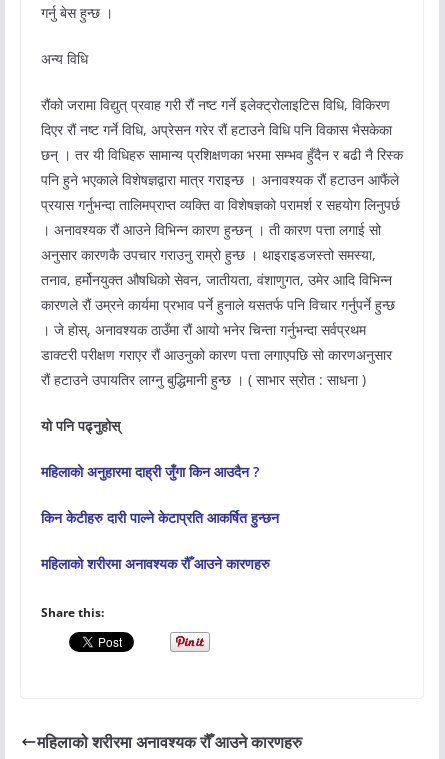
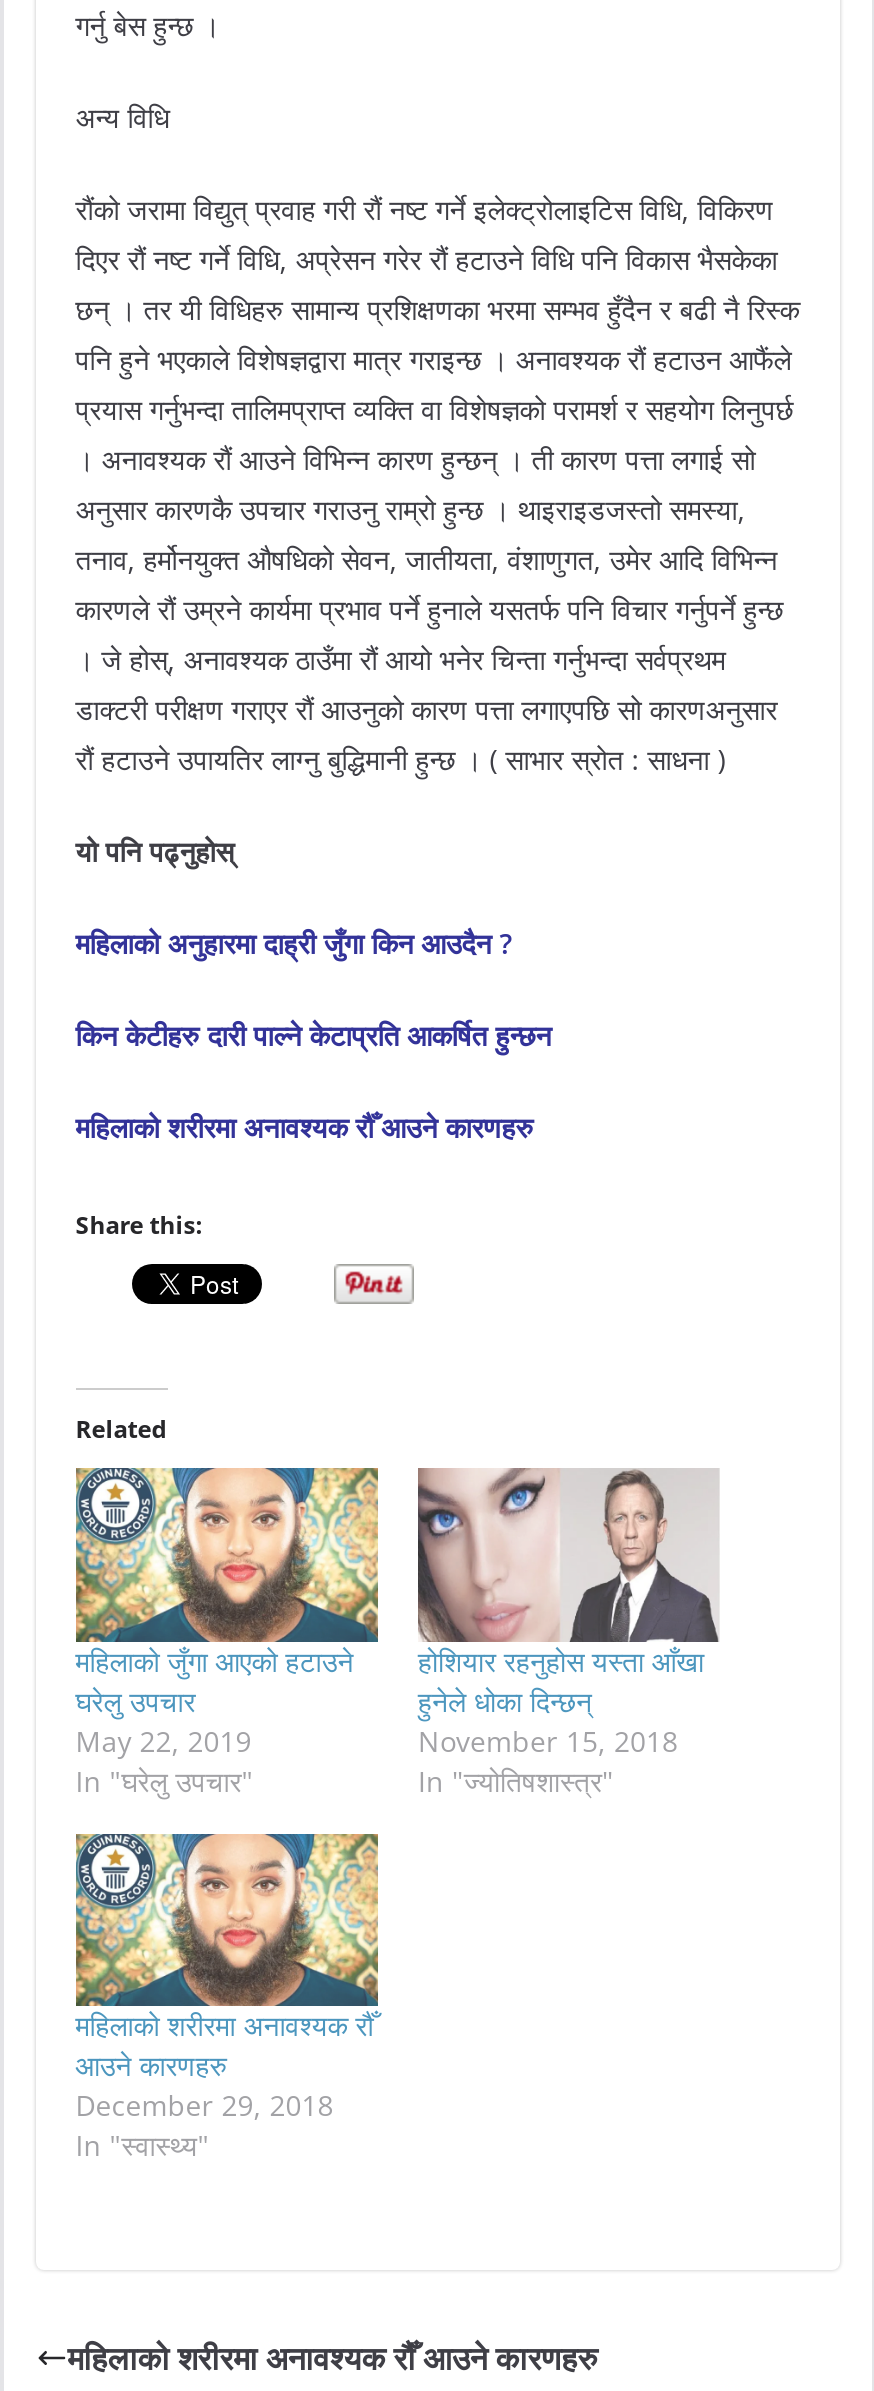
none -> [74,1466,380,1799] [image] | महिलाको जुँगा आएको हटाउने | घरेलु उपचार | May 22, 2019 | In "घरेलु उपचार"
none -> [74,1832,380,2164] [image] | महिलाको शरीरमा अनावश्यक रौँ | आउने कारणहरु | December 29, 2018 | In "स्वास्थ्य"
none -> [75,1412,167,1446] Related
none -> [416,1466,720,1799] [image] | होशियार रहनुहोस यस्ता आँखा | हुनेले धोका दिन्छन् | November 15, 2018 | In "ज्योतिषशास्त्र"

